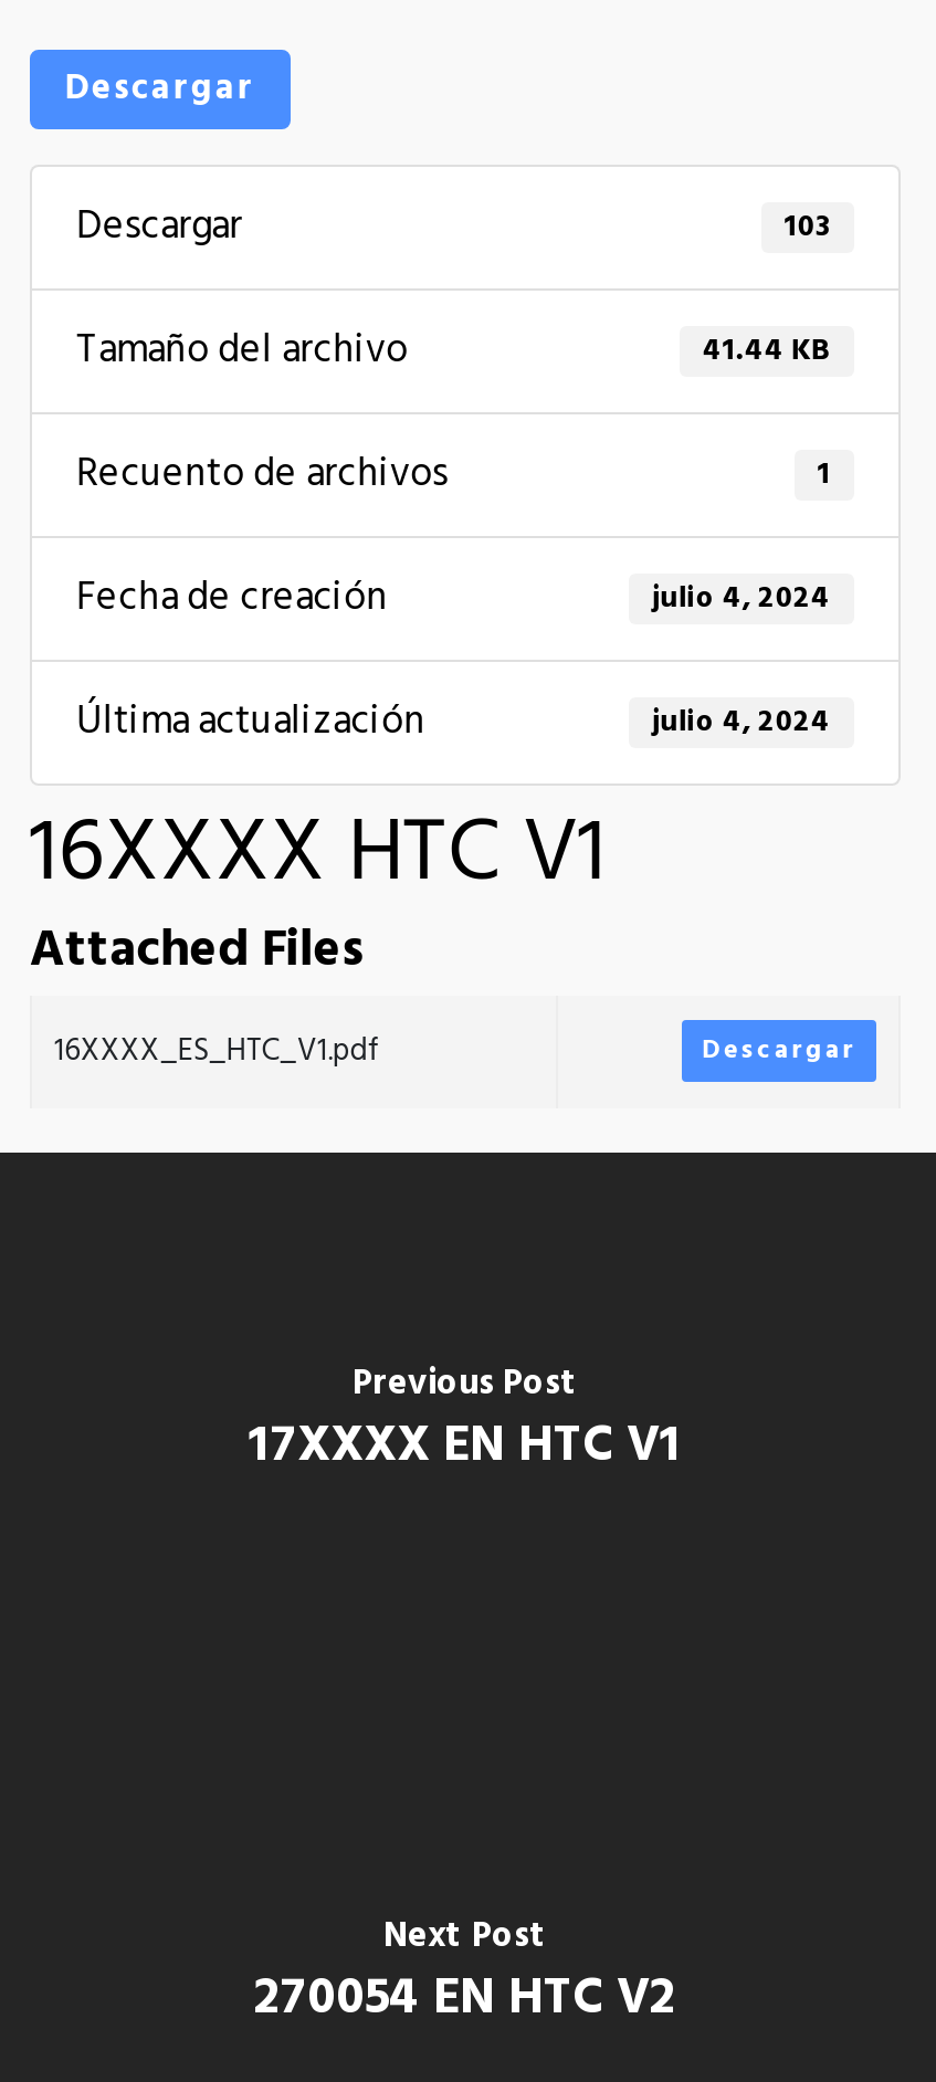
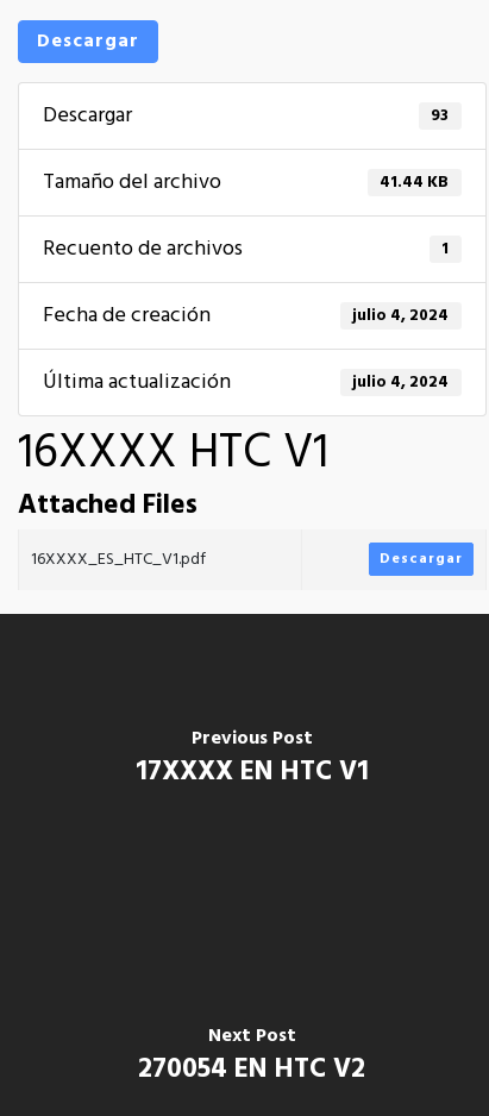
[784,204,831,251] 103 -> [431,104,449,128] 93

